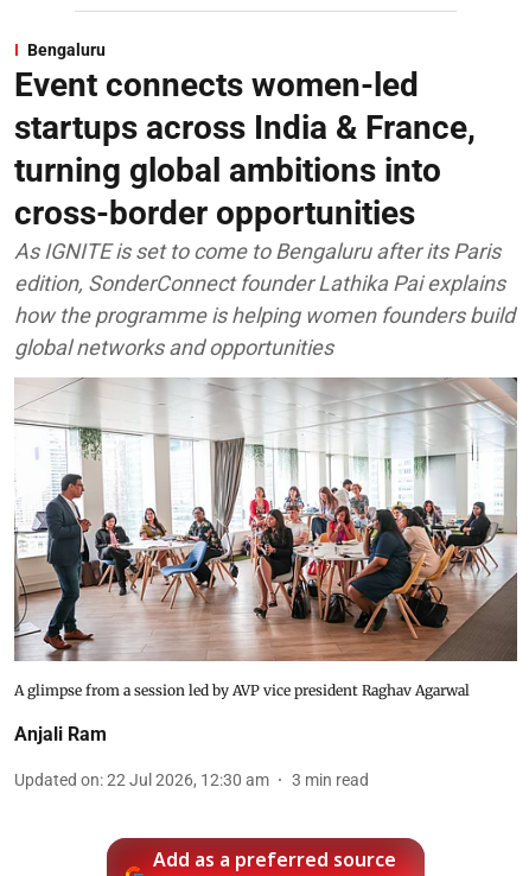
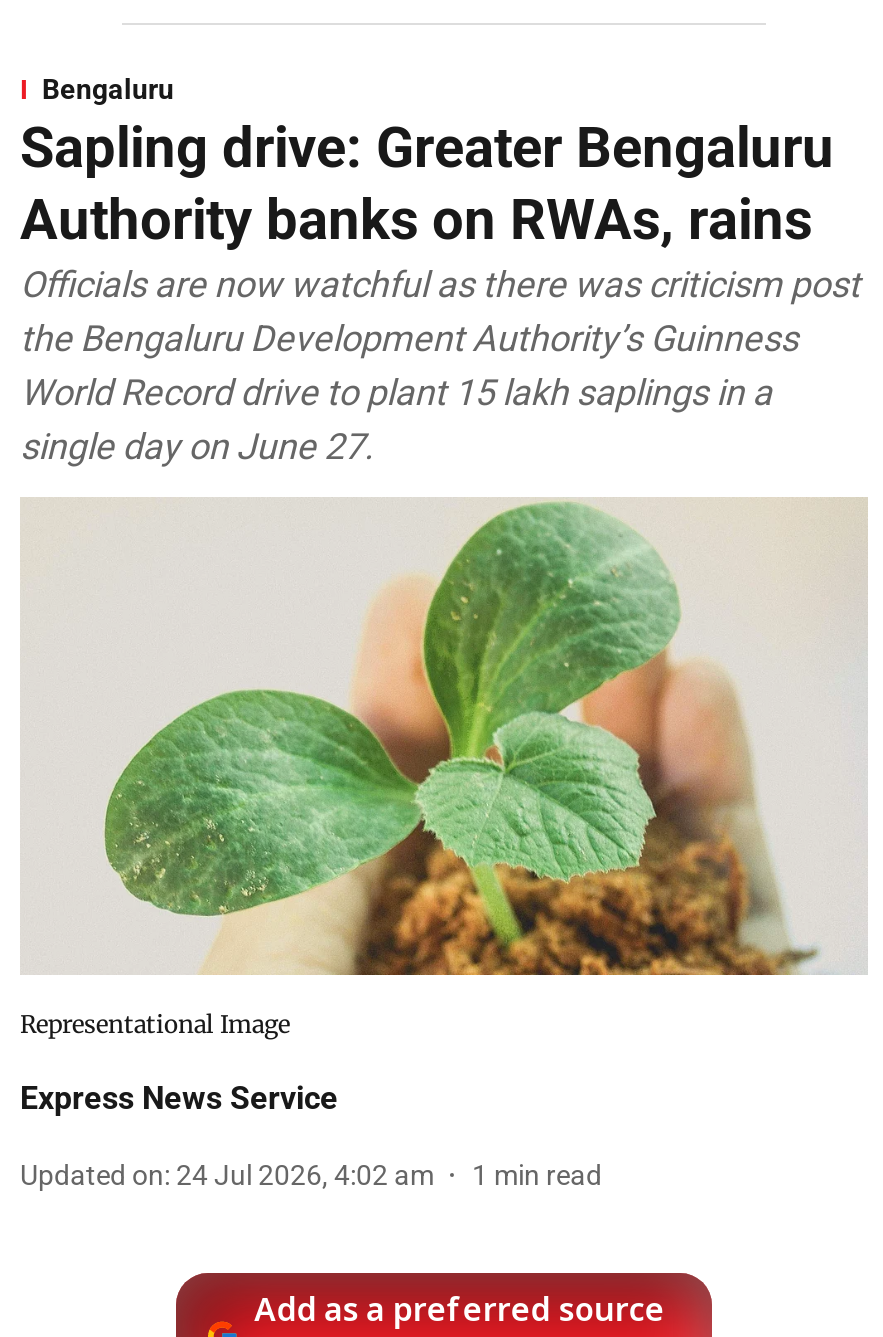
[14,66,515,360] Event connects women-led | startups across India & France, | turning global ambitions into | cross-border opportunities | As IGNITE is set to come to Bengaluru after its Paris | edition, SonderConnect founder Lathika Pai explains | how the programme is helping women founders build | global networks and opportunities -> [20,115,860,467] Sapling drive: Greater Bengaluru | Authority banks on RWAs, rains | Officials are now watchful as there was criticism post | the Bengaluru Development Authority’s Guinness | World Record drive to plant 15 lakh saplings in a | single day on June 27.
[14,377,518,699] [image] | A glimpse from a session led by AVP vice president Raghav Agarwal -> [20,573,866,1038] [image] | Representational Image
[14,723,107,745] Anjali Ram -> [20,1078,338,1116] Express News Service
[14,770,369,789] Updated on: 22 Jul 2026, 12:30 am | 3 min read -> [20,1158,602,1190] Updated on: 24 Jul 2026, 4:02 am | 1 min read

